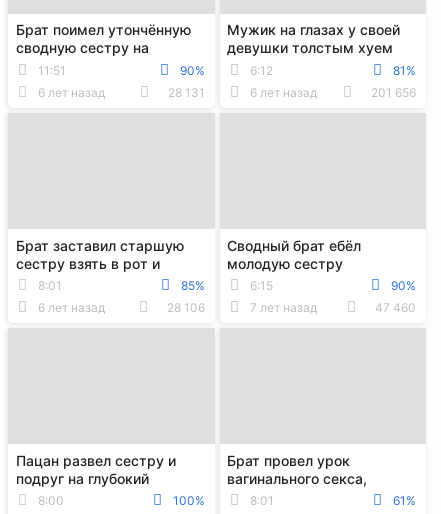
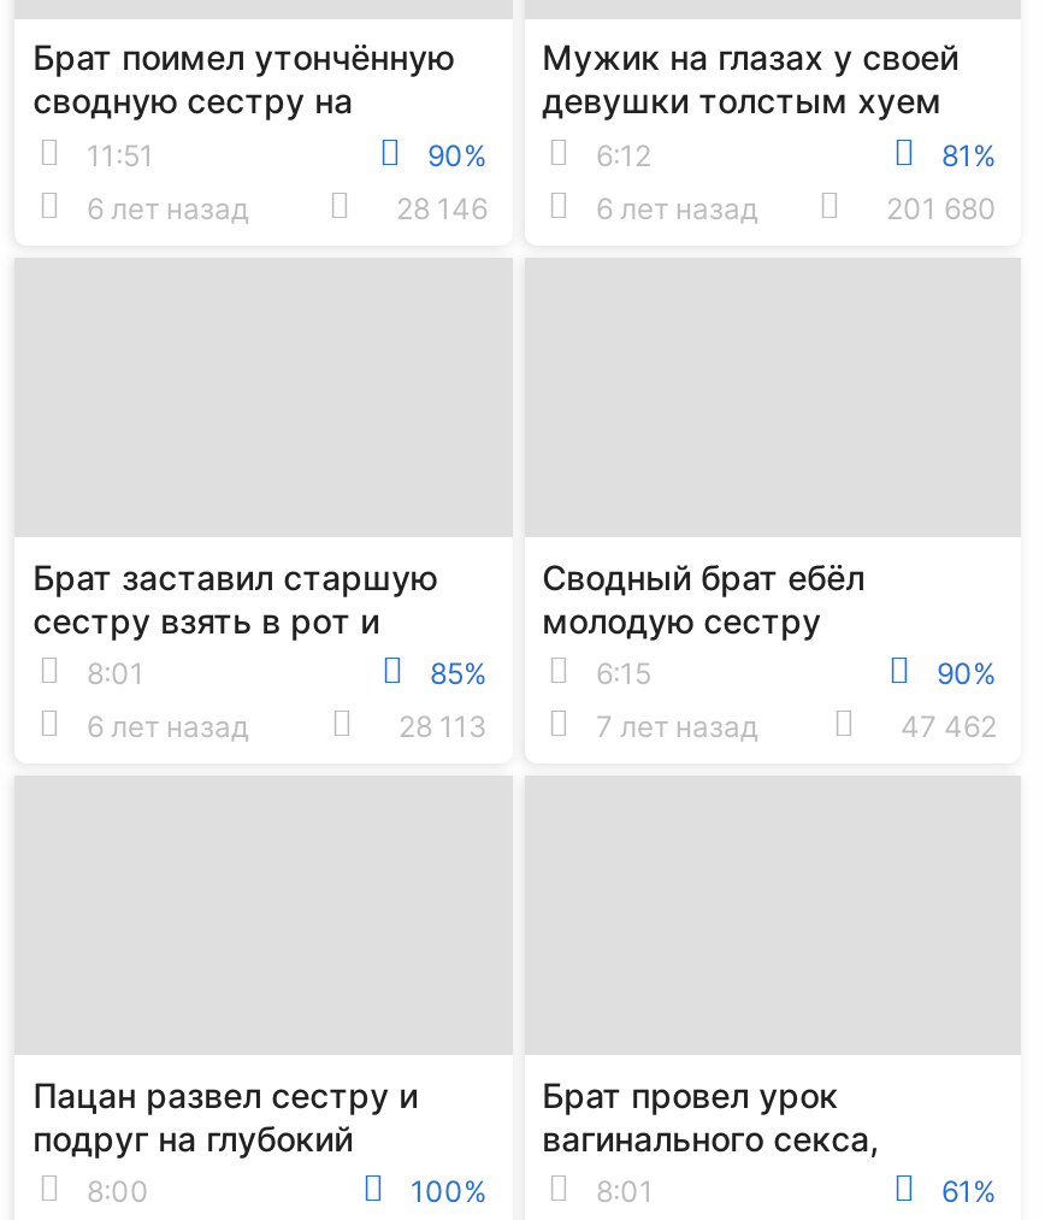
[167,85,204,100] 28 131 -> [396,190,488,226] 28 146
[371,85,416,100] 201 656 -> [886,190,997,226] 201 680
[166,300,204,315] 28 106 -> [398,708,488,744] 28 113
[375,300,416,315] 47 460 -> [901,708,997,744] 47 462

